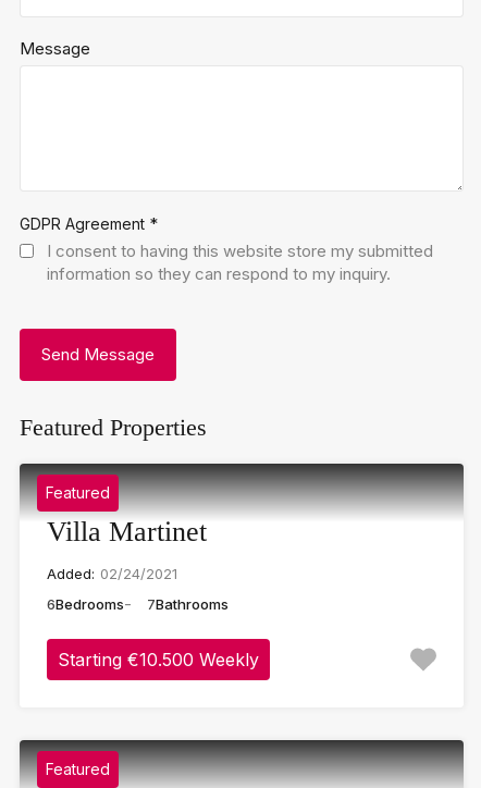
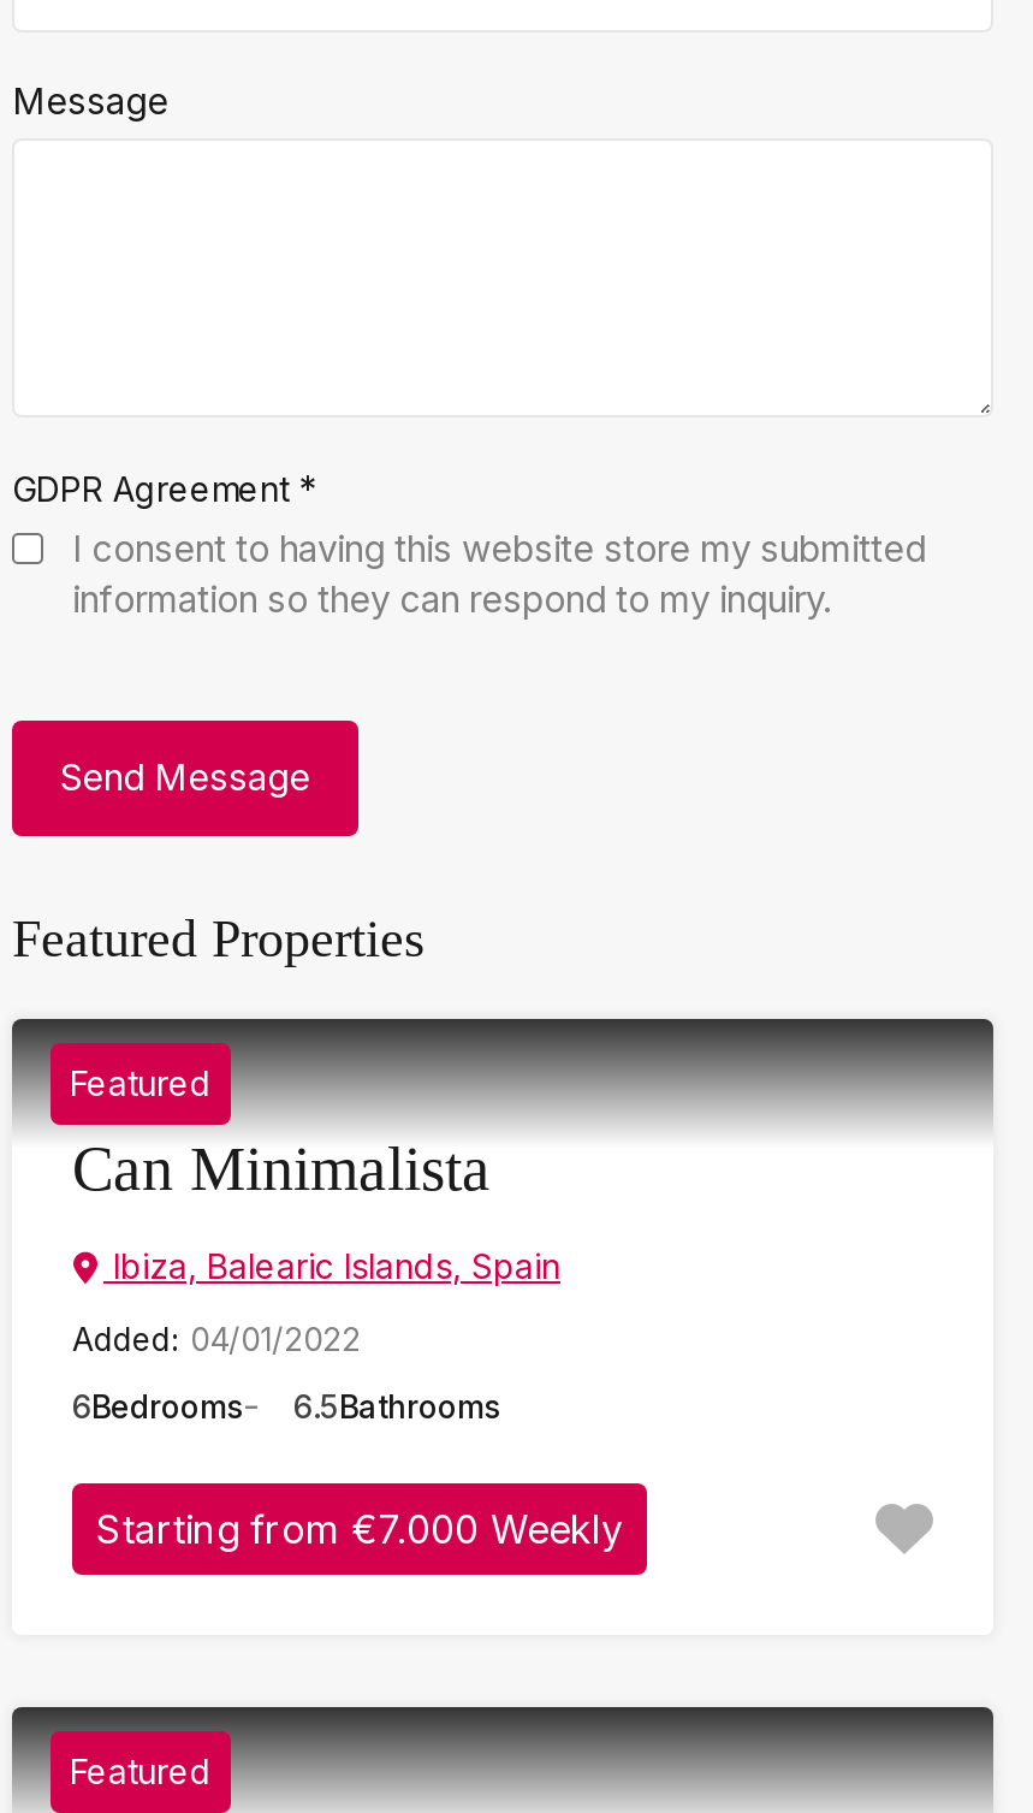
[47,516,207,582] Villa Martinet | Added: 02/24/2021 -> [72,1134,560,1358] Can Minimalista | Ibiza, Balearic Islands, Spain | Added: 04/01/2022
[47,595,229,613] 6 Bedrooms 7 Bathrooms -> [72,1387,500,1426] 6 Bedrooms 6.5 Bathrooms
[58,649,259,670] Starting €10.500 Weekly -> [96,1505,623,1553] Starting from €7.000 Weekly

